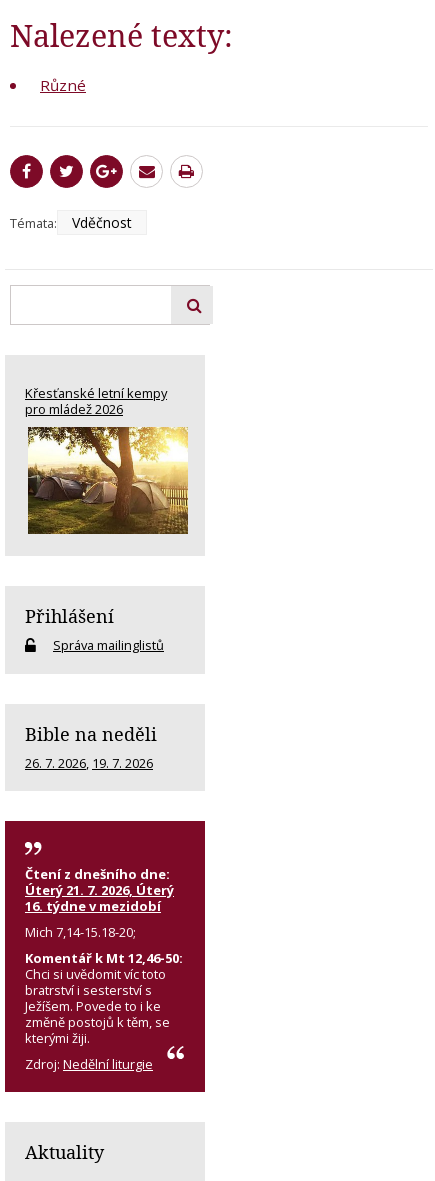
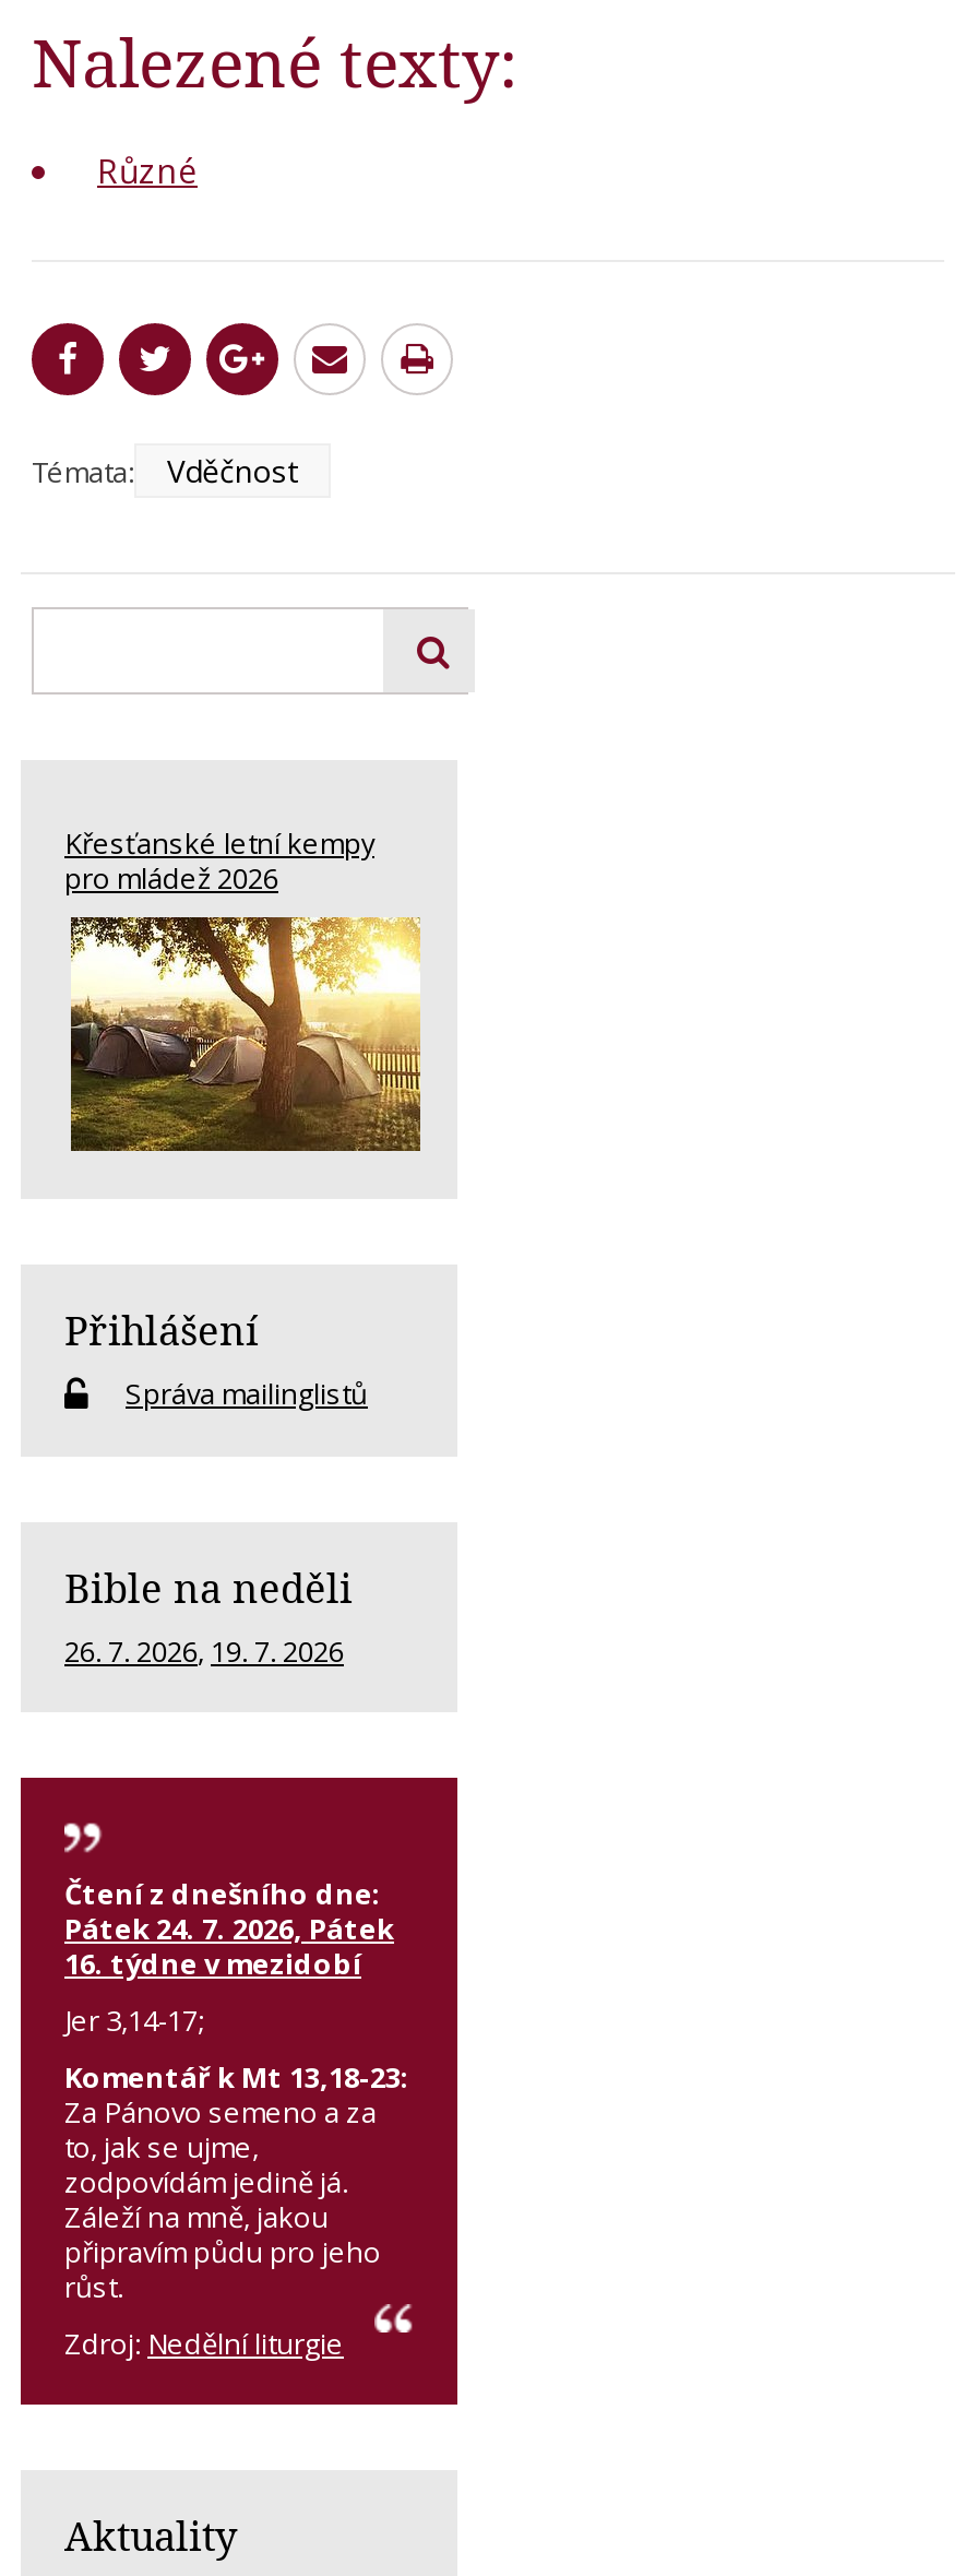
[25,881,174,899] Úterý 21. 7. 2026, Úterý -> [64,1910,394,1949] Pátek 24. 7. 2026, Pátek
[25,923,183,1047] Mich 7,14-15.18-20; | Komentář k Mt 12,46-50: | Chci si uvědomit víc toto | bratrství i sesterství s | Ježíšem. Povede to i ke | změně postojů k těm, se | kterými žiji. -> [64,2002,409,2307] Jer 3,14-17; | Komentář k Mt 13,18-23: | Za Pánovo semeno a za | to, jak se ujme, | zodpovídám jedině já. | Záleží na mně, jakou | připravím půdu pro jeho | růst.

